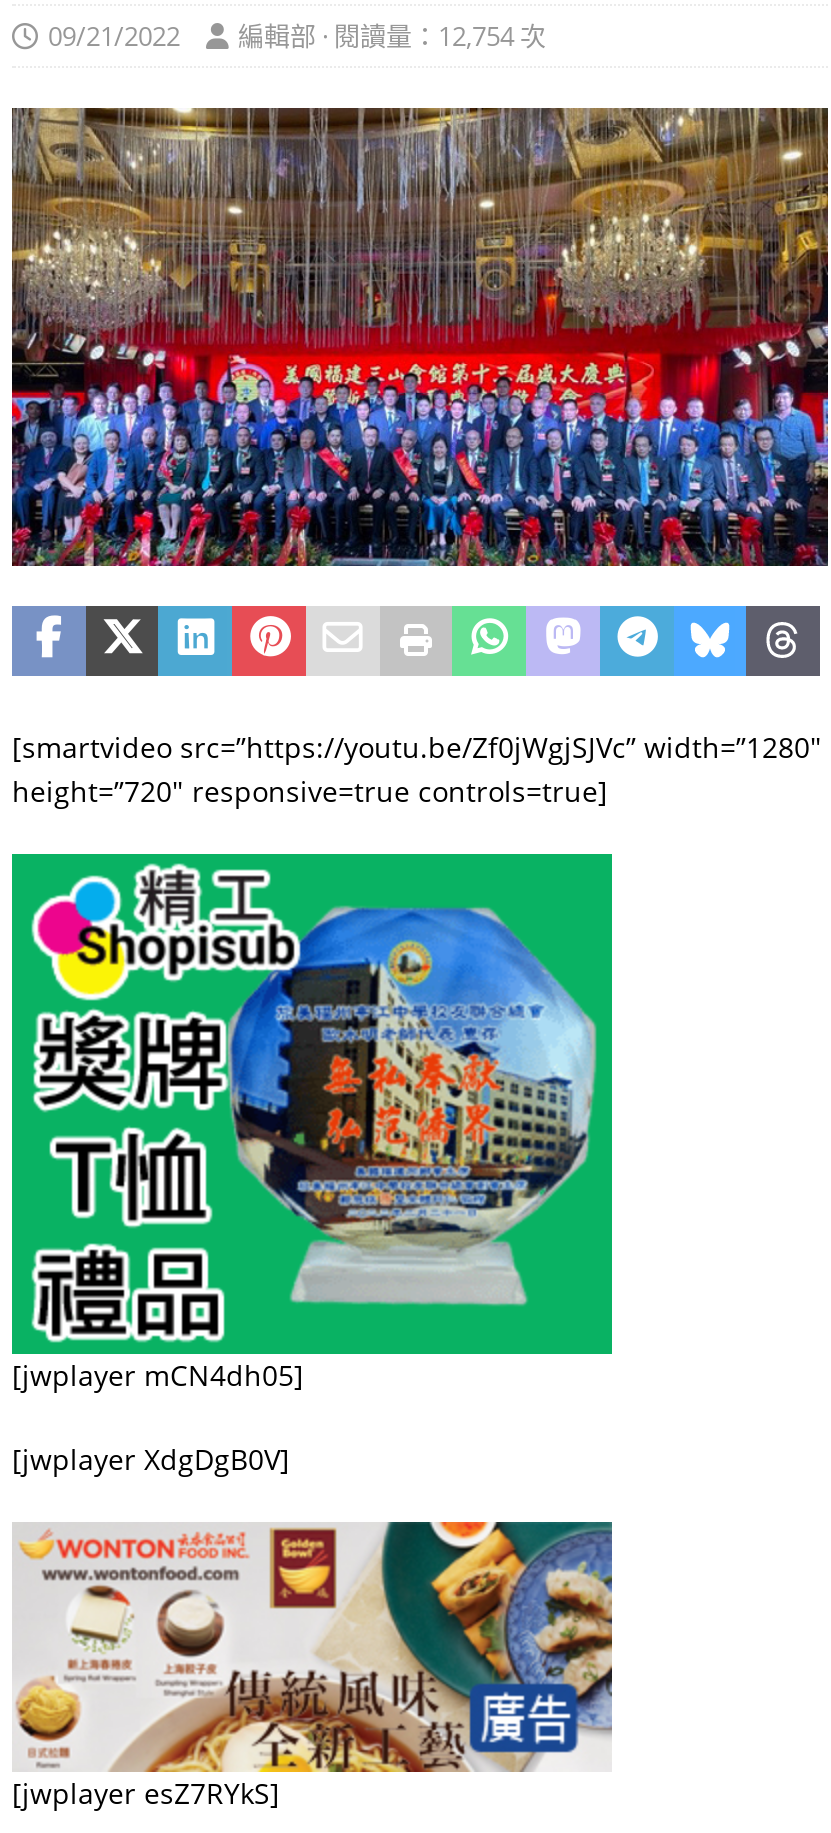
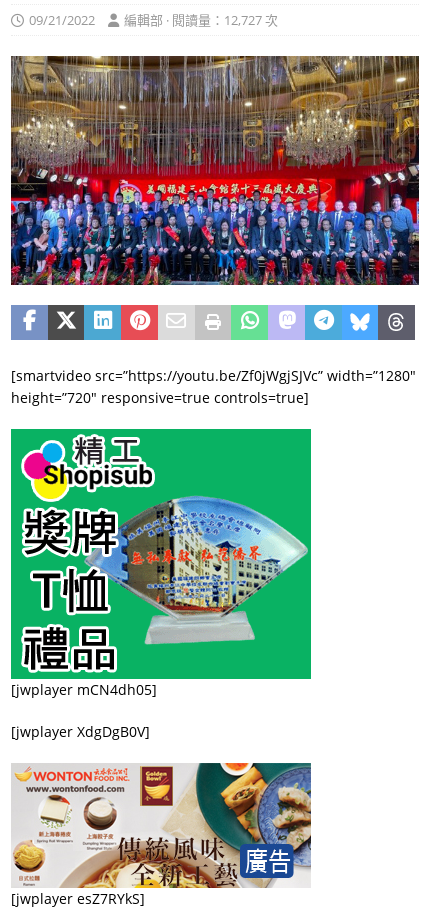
[238,18,546,54] 編輯部 · 閱讀量：12,754 次 -> [124,11,278,29] 編輯部 · 閱讀量：12,727 次
[160,904,606,1306] [image] -> [84,456,308,654] [image]

